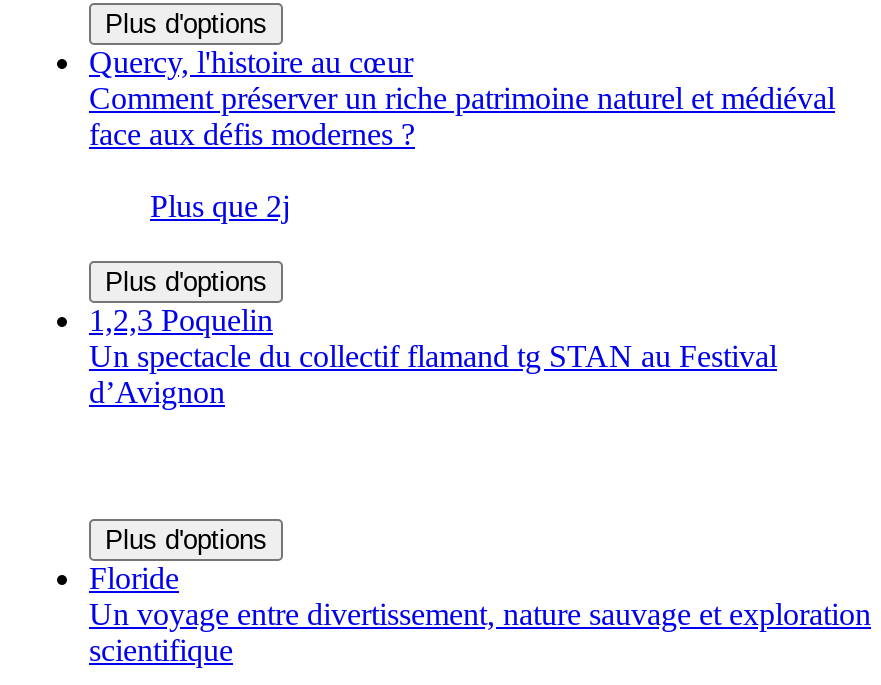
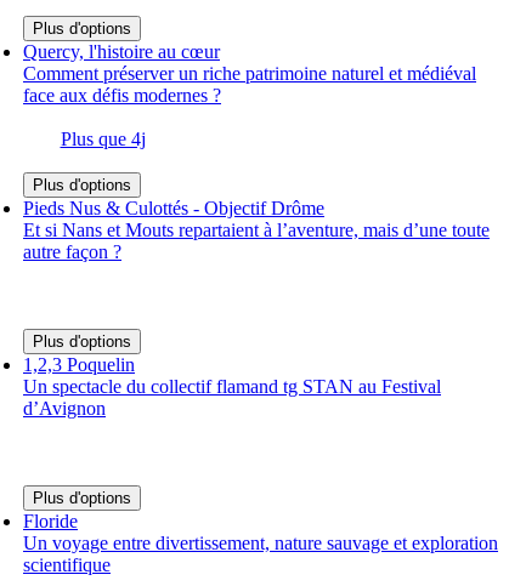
[150,189,290,223] Plus que 2j -> [23,128,490,262] Plus que 4j | Plus d'options | Pieds Nus & Culottés - Objectif Drôme | Et si Nans et Mouts repartaient à l’aventure, mais d’une toute | autre façon ?

